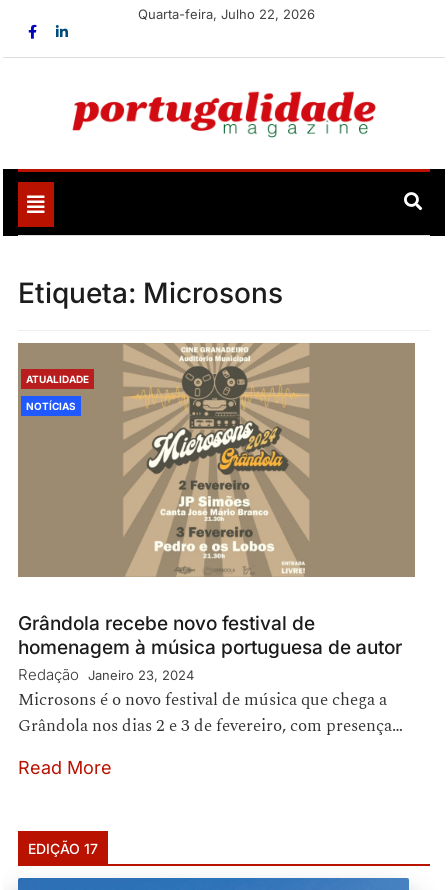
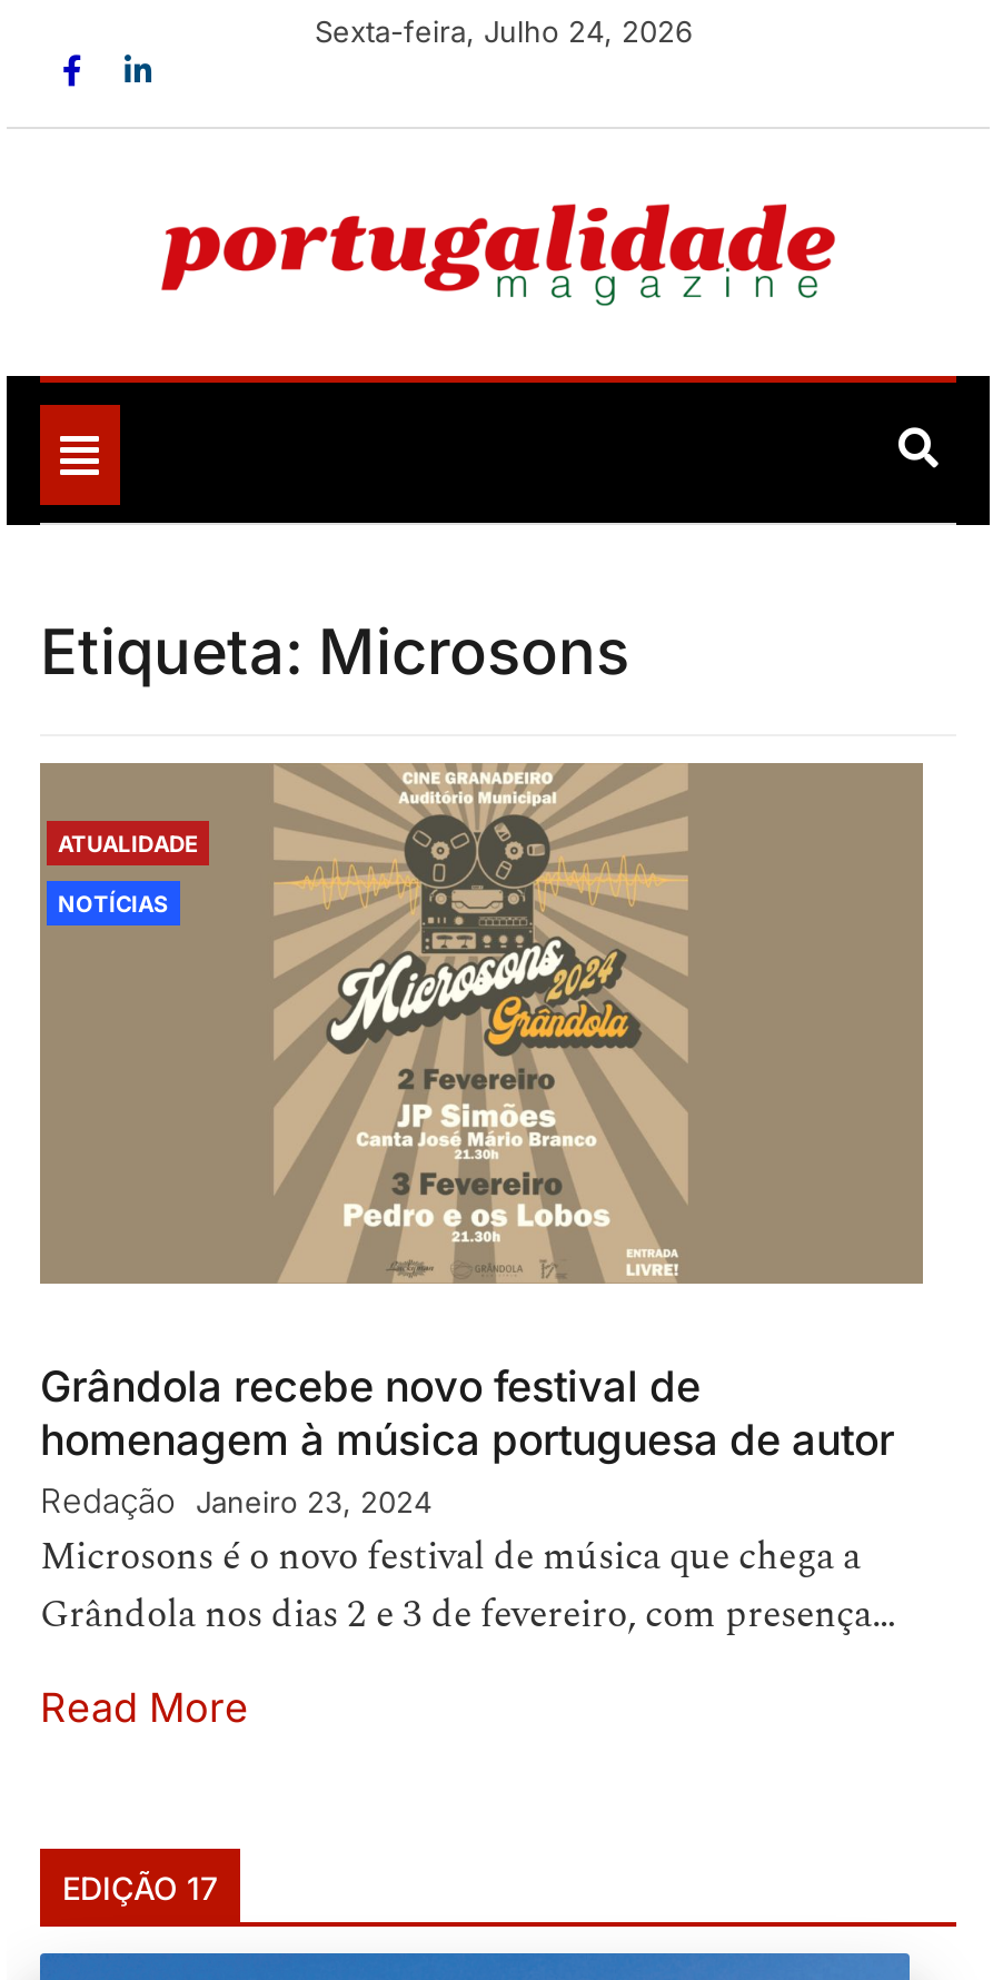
[138,6,315,22] Quarta-feira, Julho 22, 2026 -> [315,13,693,49] Sexta-feira, Julho 24, 2026

